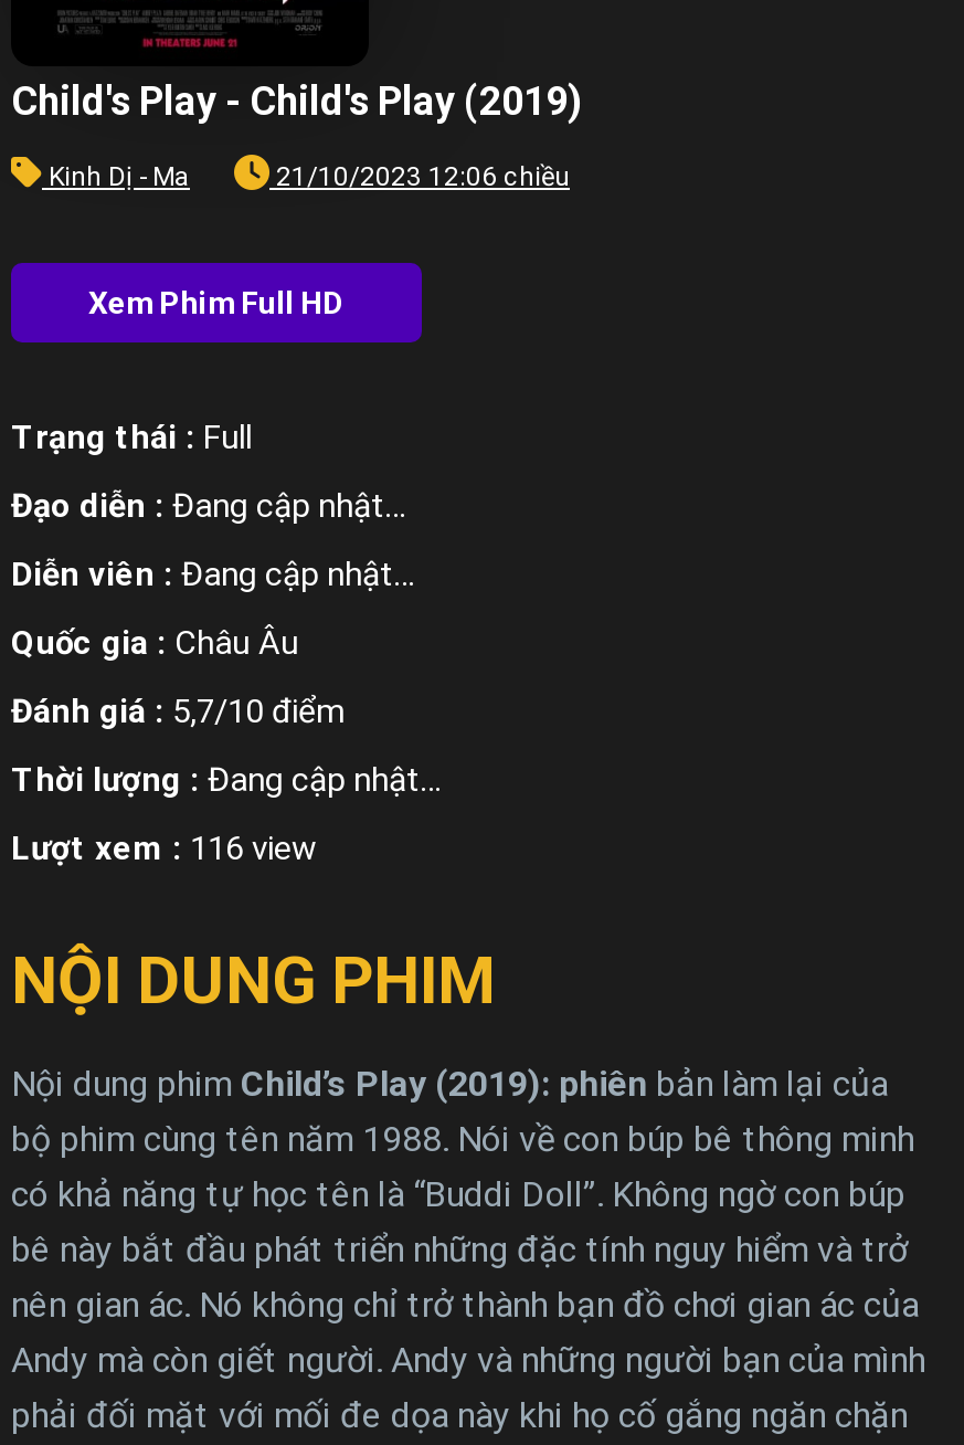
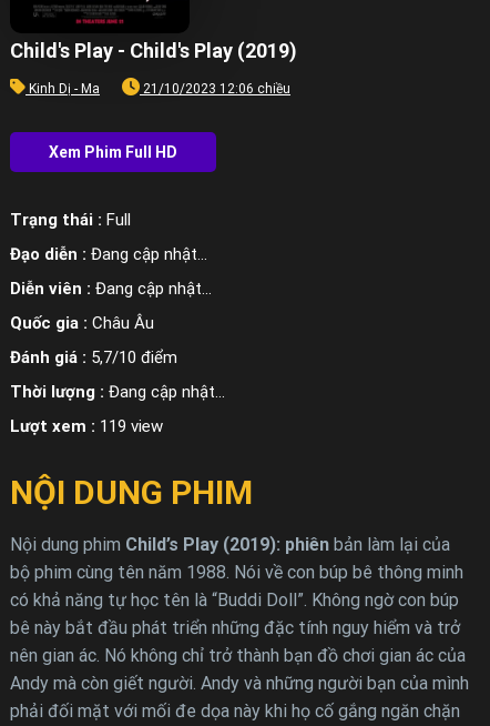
[11,829,316,869] Lượt xem : 116 view -> [10,417,163,436] Lượt xem : 119 view

